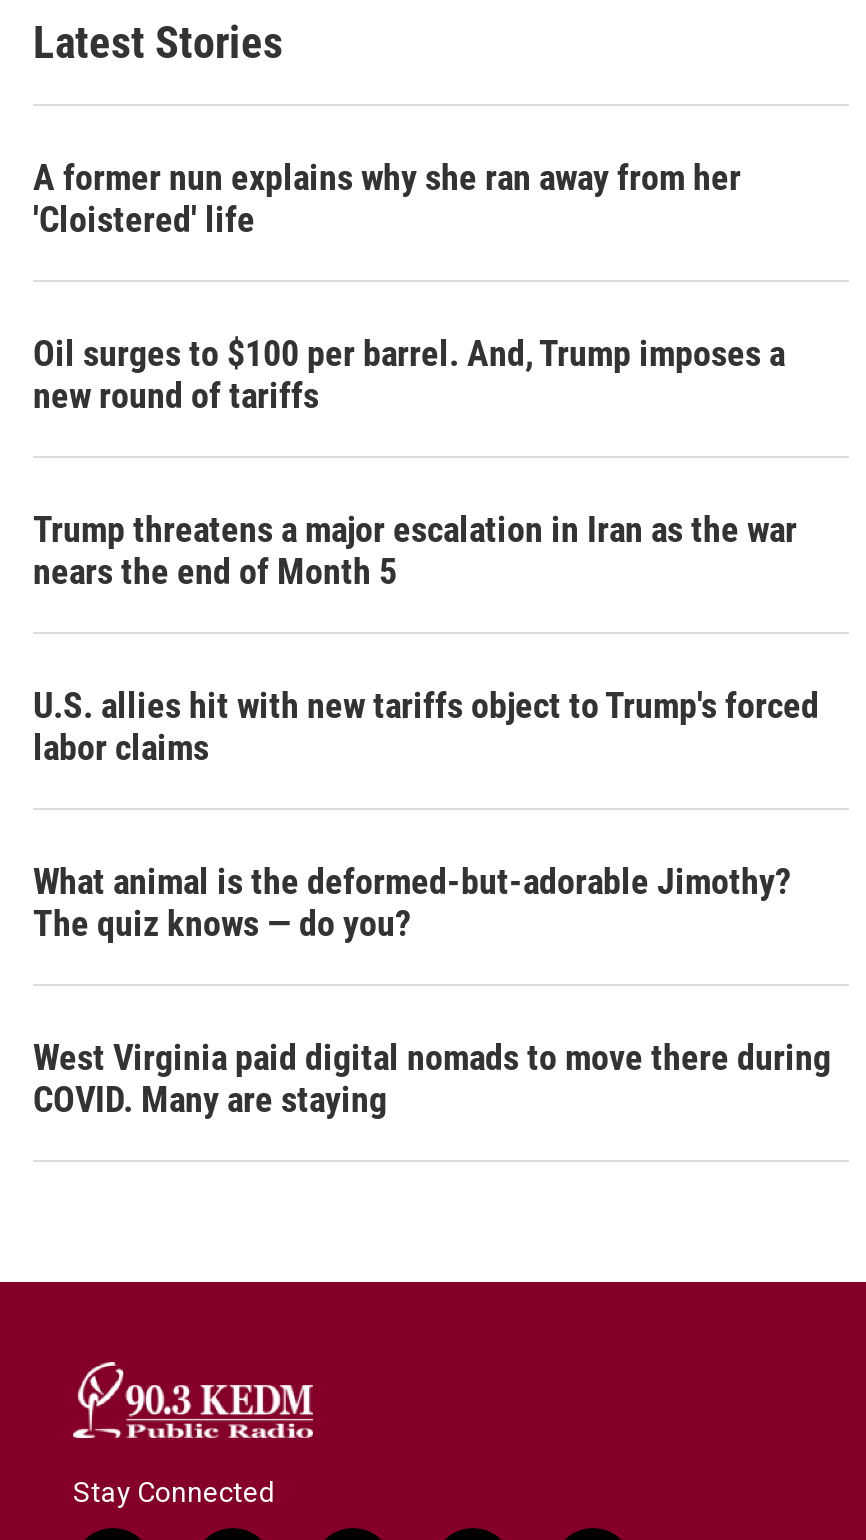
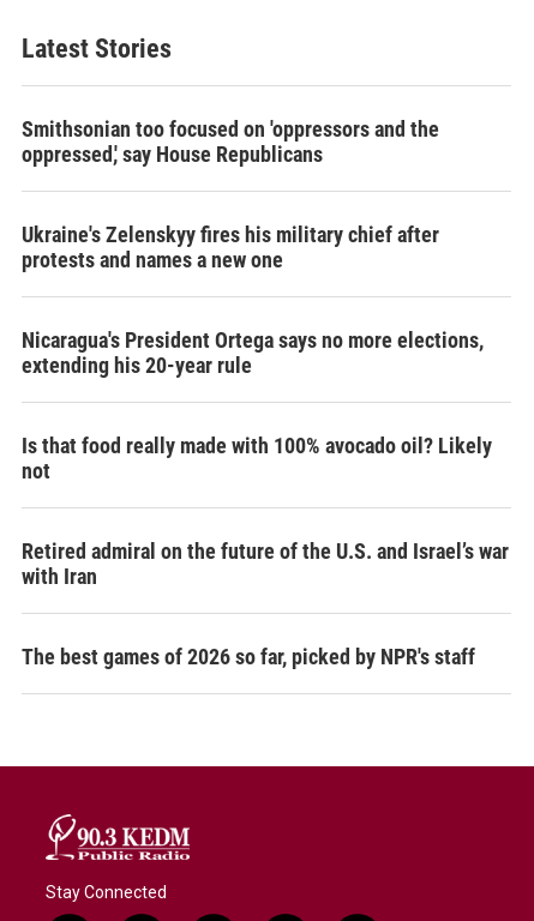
[33,156,741,240] A former nun explains why she ran away from her | 'Cloistered' life -> [22,116,439,167] Smithsonian too focused on 'oppressors and the | oppressed,' say House Republicans
[33,332,785,416] Oil surges to $100 per barrel. And, Trump imposes a | new round of tariffs -> [22,222,439,272] Ukraine's Zelenskyy fires his military chief after | protests and names a new one
[33,508,797,592] Trump threatens a major escalation in Iran as the war | nears the end of Month 5 -> [22,327,484,378] Nicaragua's President Ortega says no more elections, | extending his 20-year rule
[33,684,819,768] U.S. allies hit with new tariffs object to Trump's forced | labor claims -> [22,433,492,483] Is that food really made with 100% avocado oil? Likely | not
[33,860,791,944] What animal is the deformed-but-adorable Jimothy? | The quiz knows — do you? -> [22,538,509,589] Retired admiral on the future of the U.S. and Israel’s war | with Iran
[33,1036,831,1120] West Virginia paid digital nomads to move there during | COVID. Many are staying -> [22,644,475,669] The best games of 2026 so far, picked by NPR's staff

